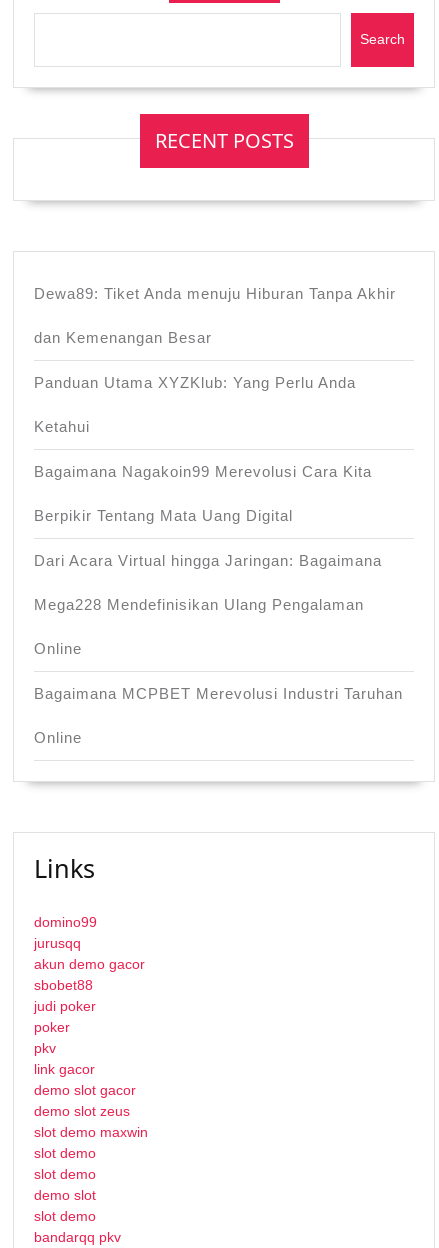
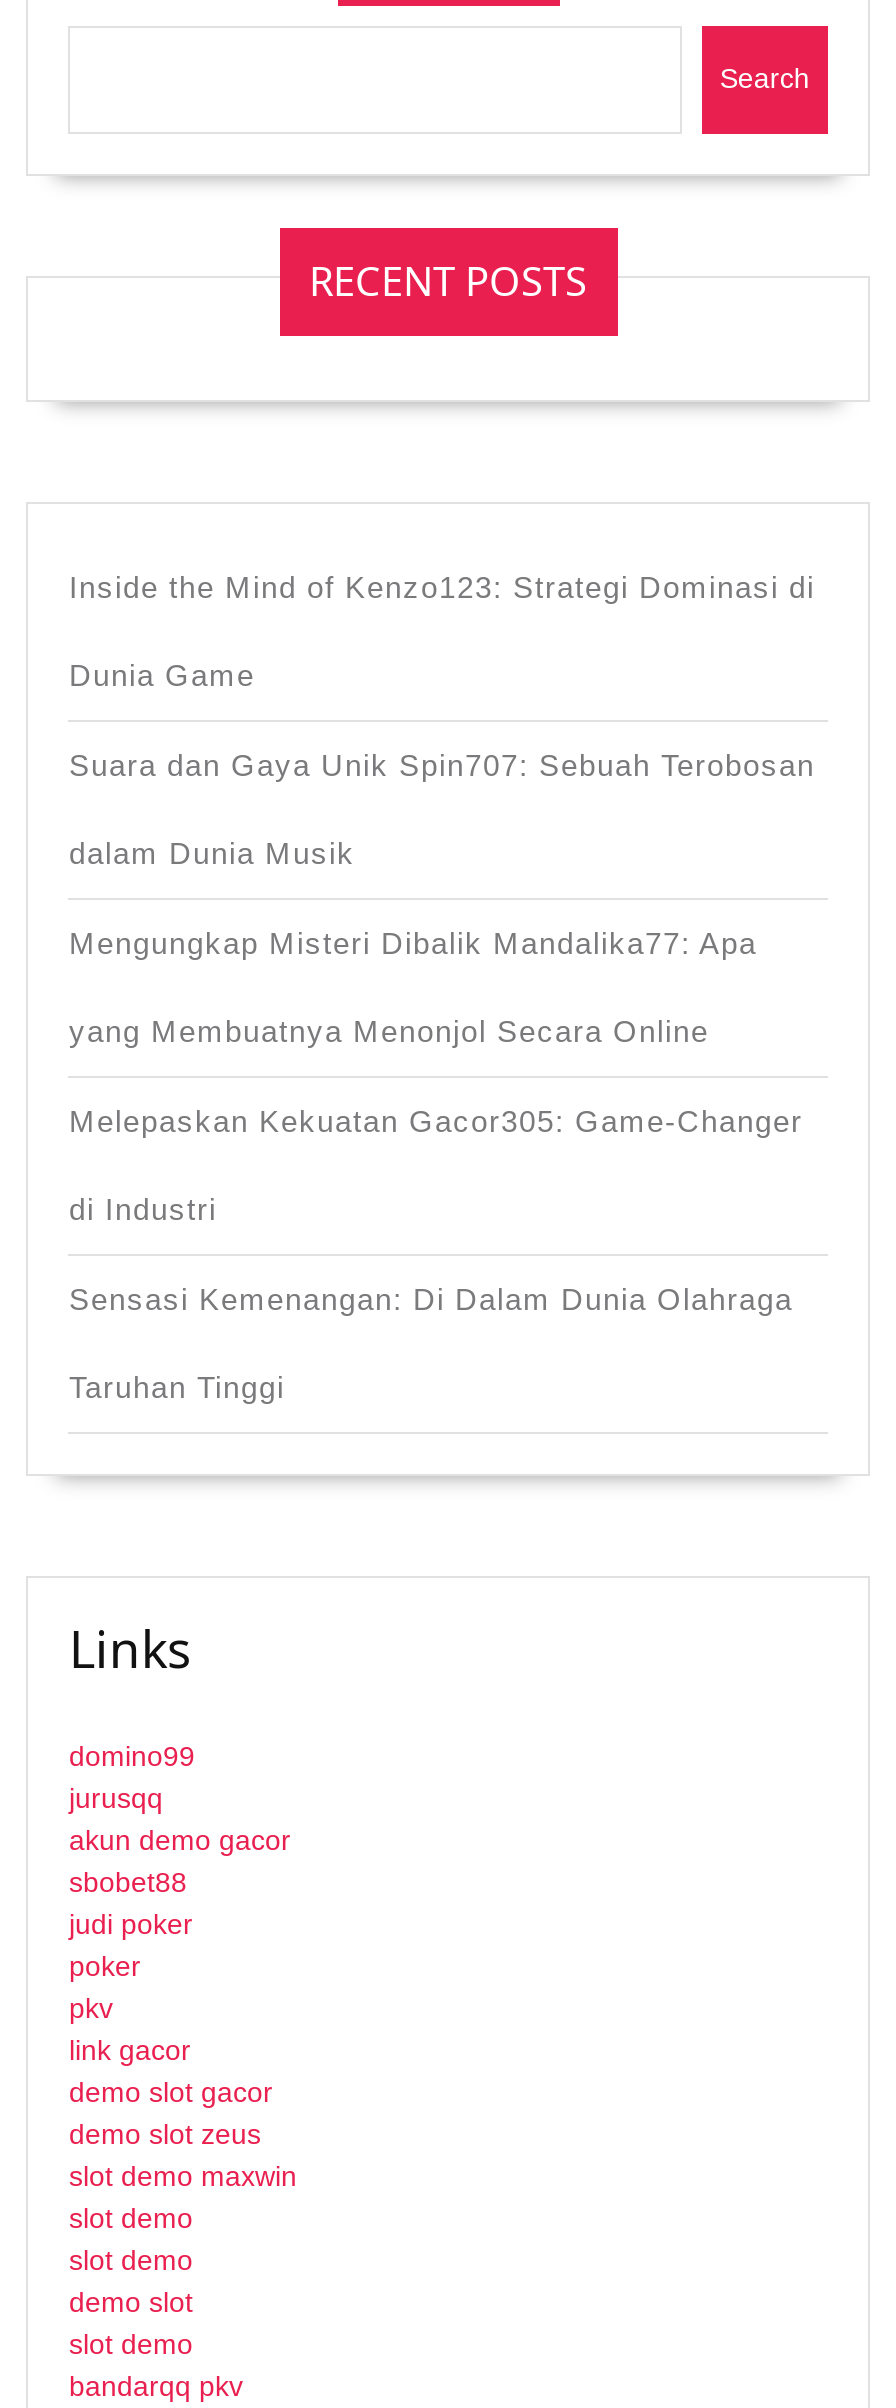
[34,285,403,746] Dewa89: Tiket Anda menuju Hiburan Tanpa Akhir | dan Kemenangan Besar | Panduan Utama XYZKlub: Yang Perlu Anda | Ketahui | Bagaimana Nagakoin99 Merevolusi Cara Kita | Berpikir Tentang Mata Uang Digital | Dari Acara Virtual hingga Jaringan: Bagaimana | Mega228 Mendefinisikan Ulang Pengalaman | Online | Bagaimana MCPBET Merevolusi Industri Taruhan | Online -> [69,570,815,1404] Inside the Mind of Kenzo123: Strategi Dominasi di | Dunia Game | Suara dan Gaya Unik Spin707: Sebuah Terobosan | dalam Dunia Musik | Mengungkap Misteri Dibalik Mandalika77: Apa | yang Membuatnya Menonjol Secara Online | Melepaskan Kekuatan Gacor305: Game-Changer | di Industri | Sensasi Kemenangan: Di Dalam Dunia Olahraga | Taruhan Tinggi

